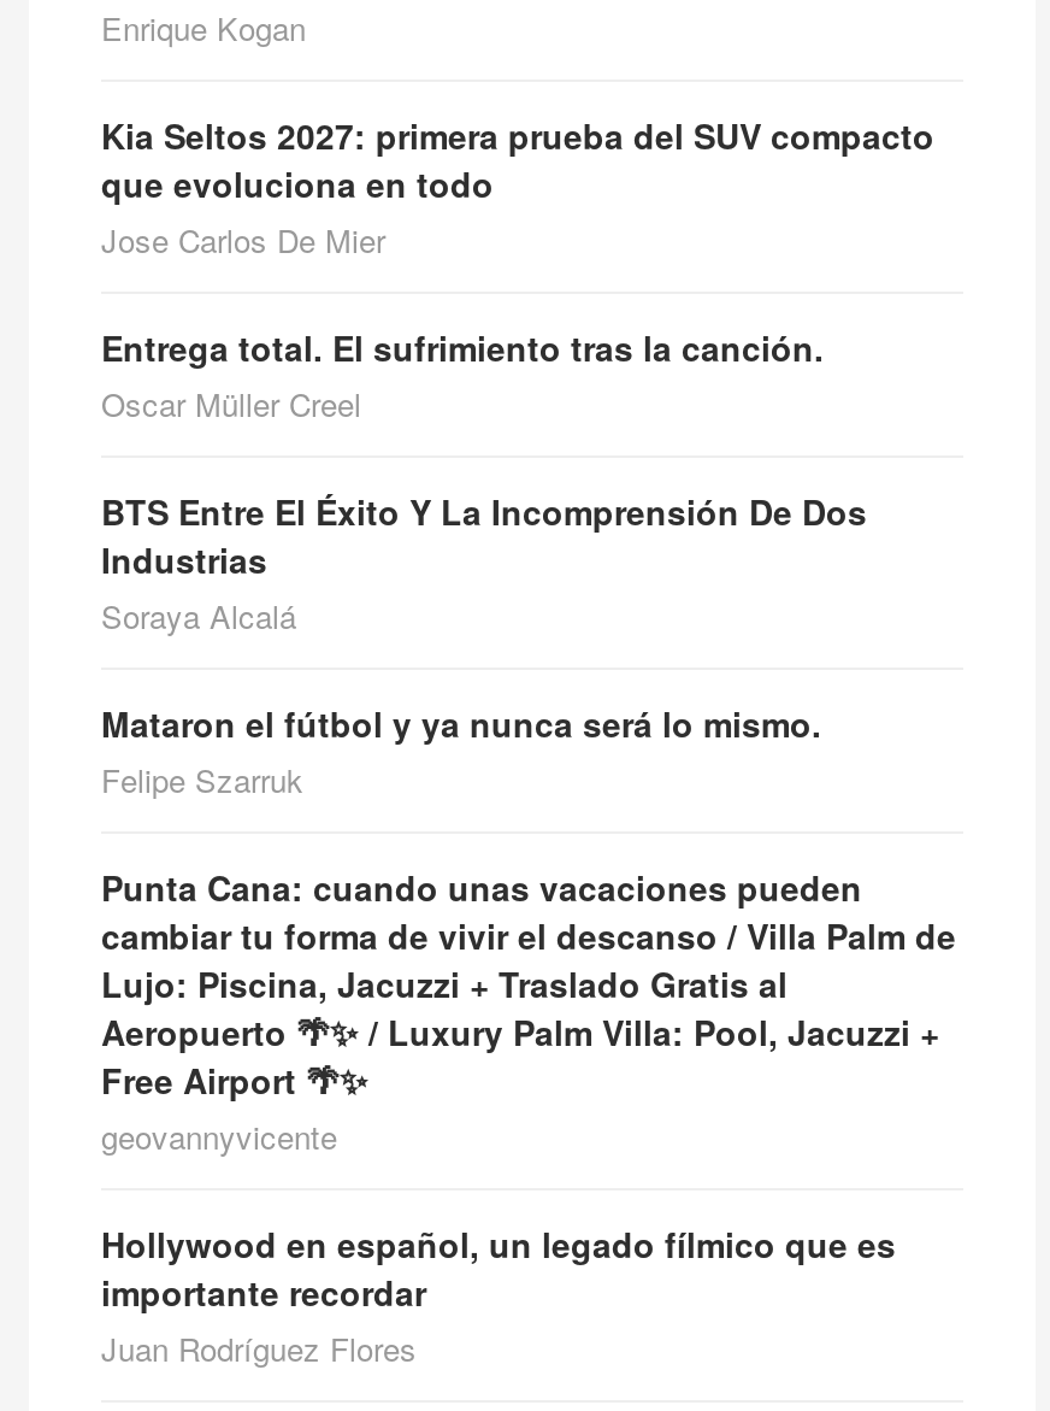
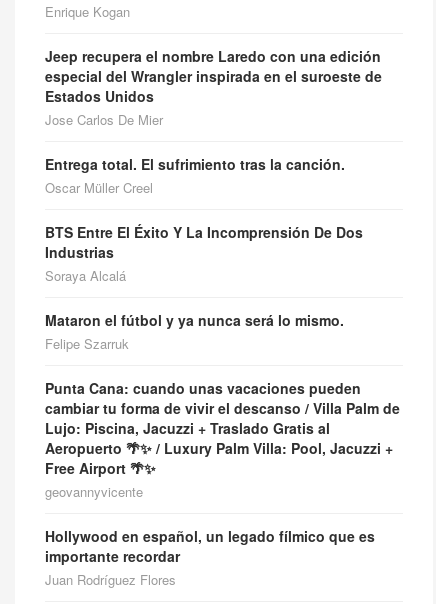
[101,111,934,207] Kia Seltos 2027: primera prueba del SUV compacto | que evoluciona en todo -> [45,46,382,106] Jeep recupera el nombre Laredo con una edición | especial del Wrangler inspirada en el suroeste de | Estados Unidos

